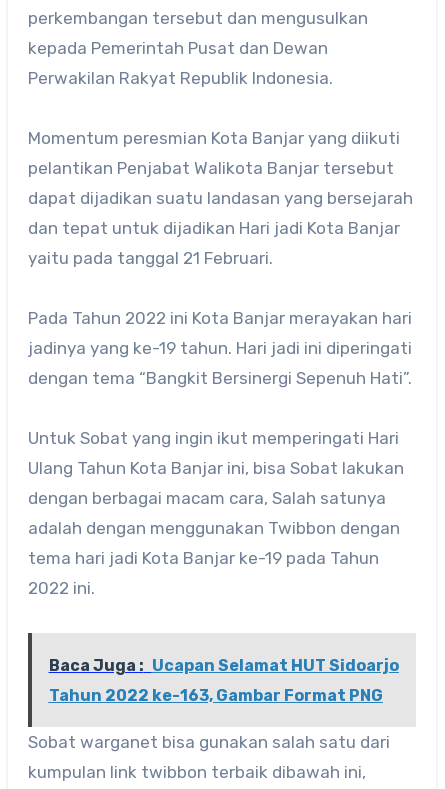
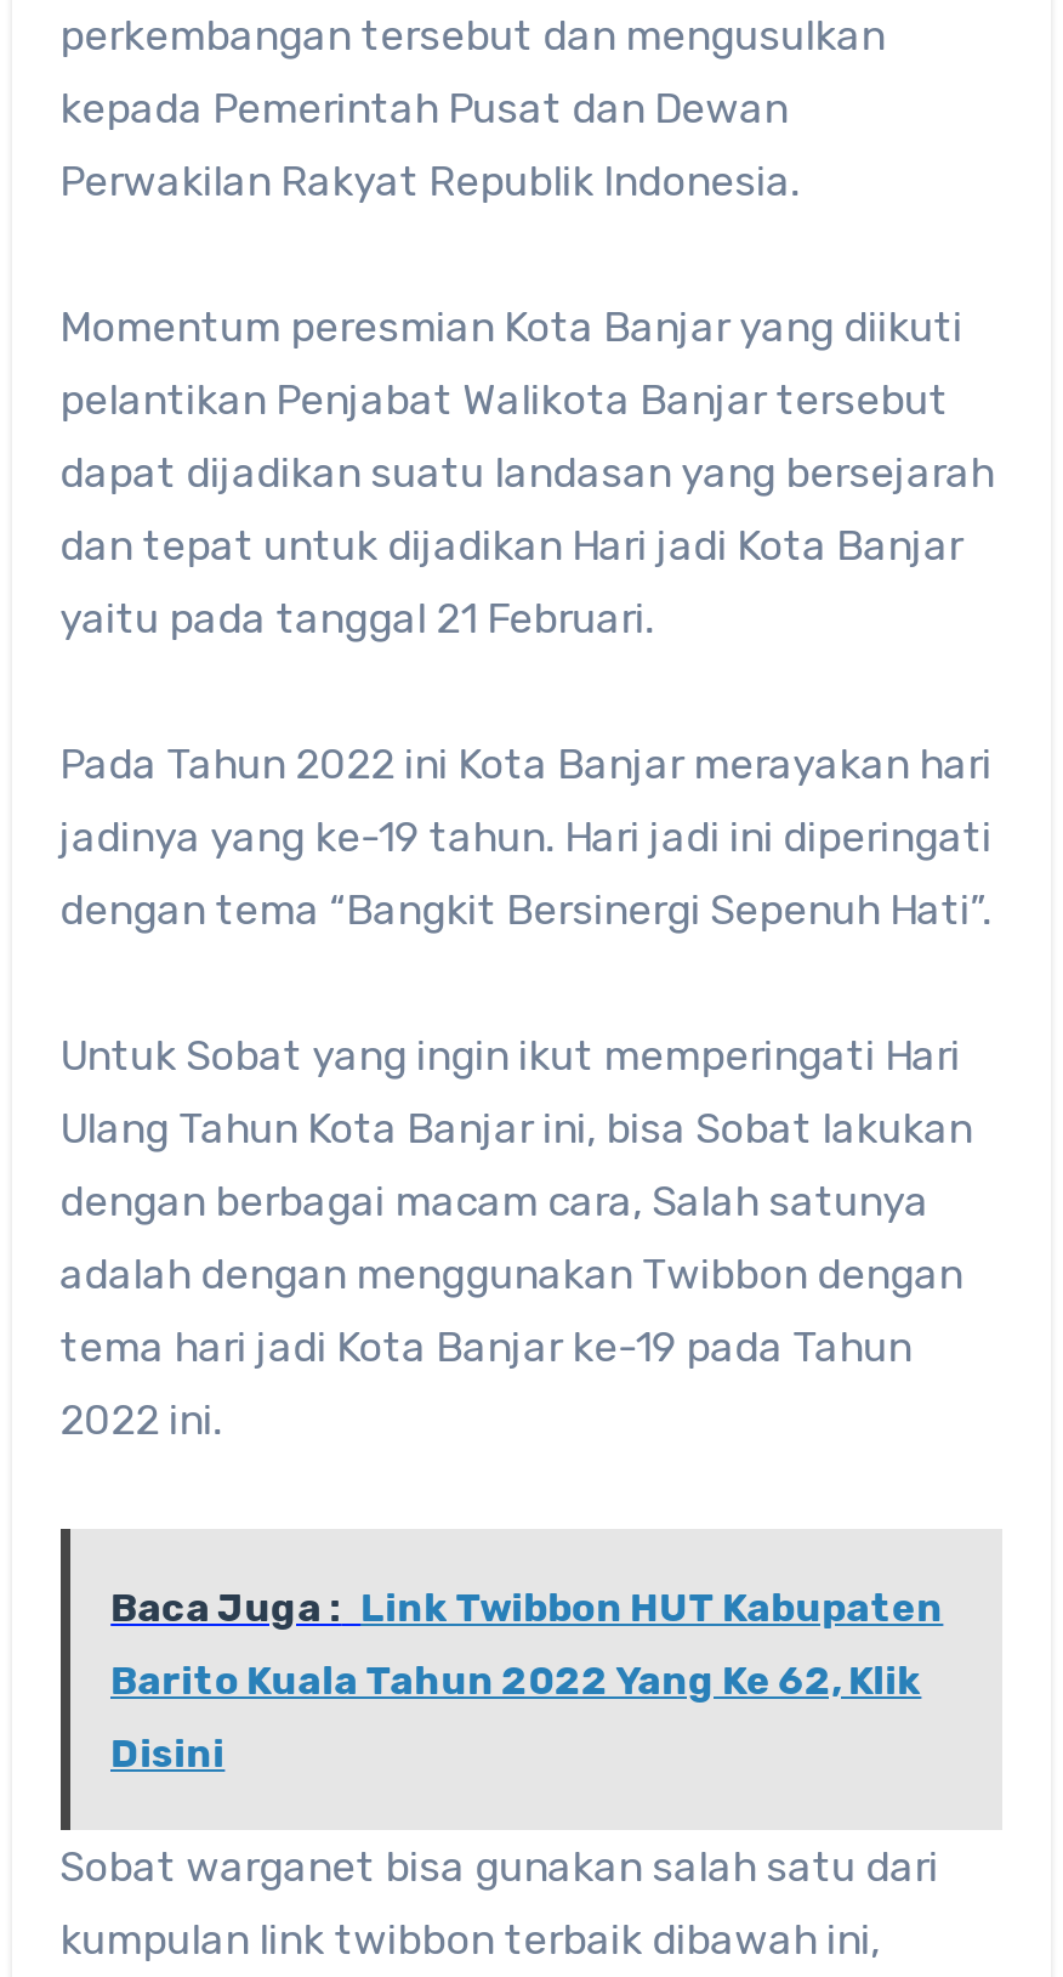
[49,656,399,705] Baca Juga : Ucapan Selamat HUT Sidoarjo | Tahun 2022 ke-163, Gambar Format PNG -> [111,1585,943,1777] Baca Juga : Link Twibbon HUT Kabupaten | Barito Kuala Tahun 2022 Yang Ke 62, Klik | Disini

